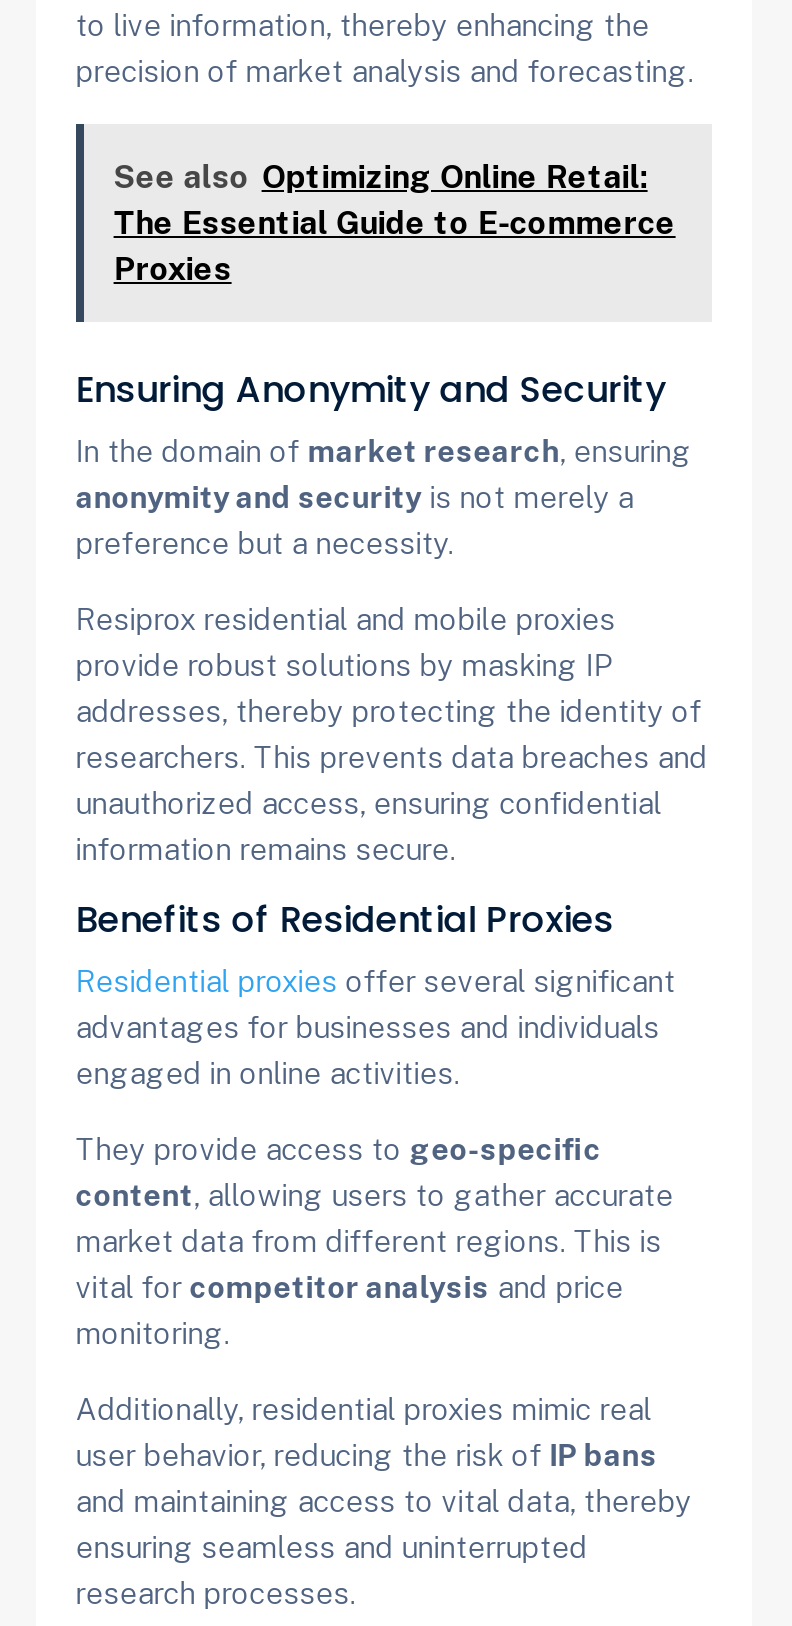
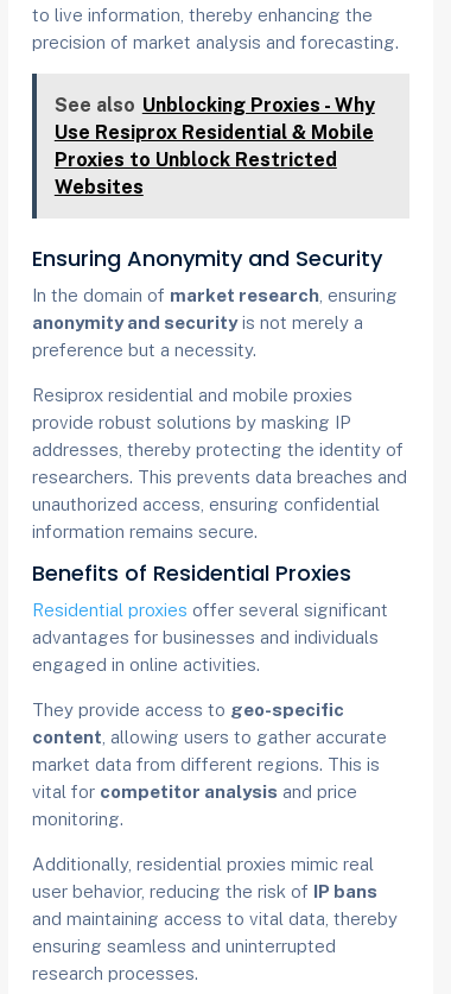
[114,158,676,288] See also Optimizing Online Retail: | The Essential Guide to E-commerce | Proxies -> [54,94,375,198] See also Unblocking Proxies - Why | Use Resiprox Residential & Mobile | Proxies to Unblock Restricted | Websites

